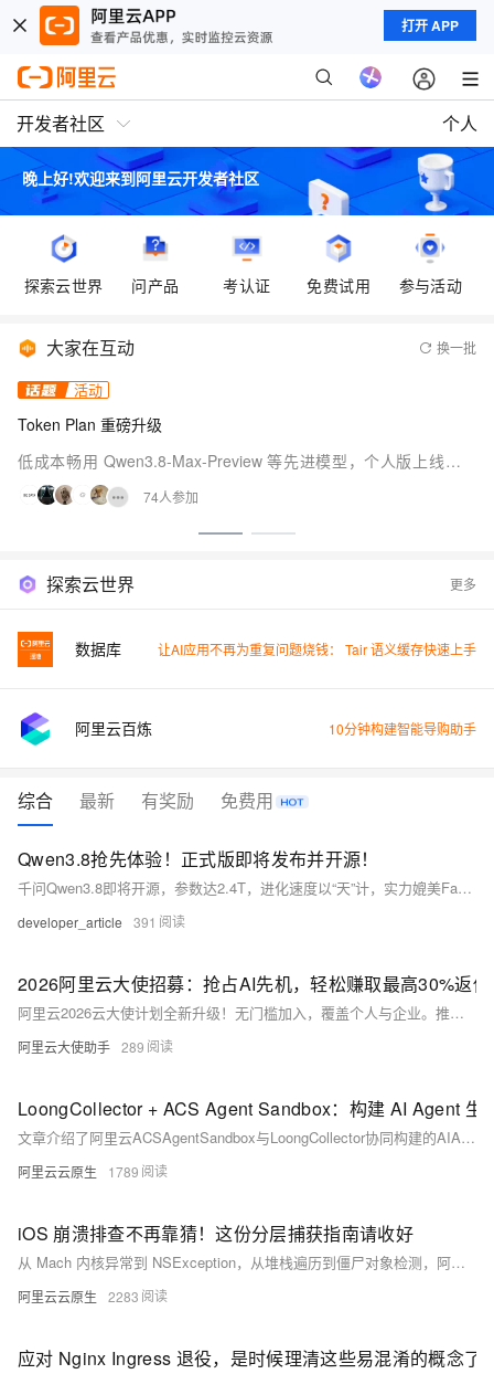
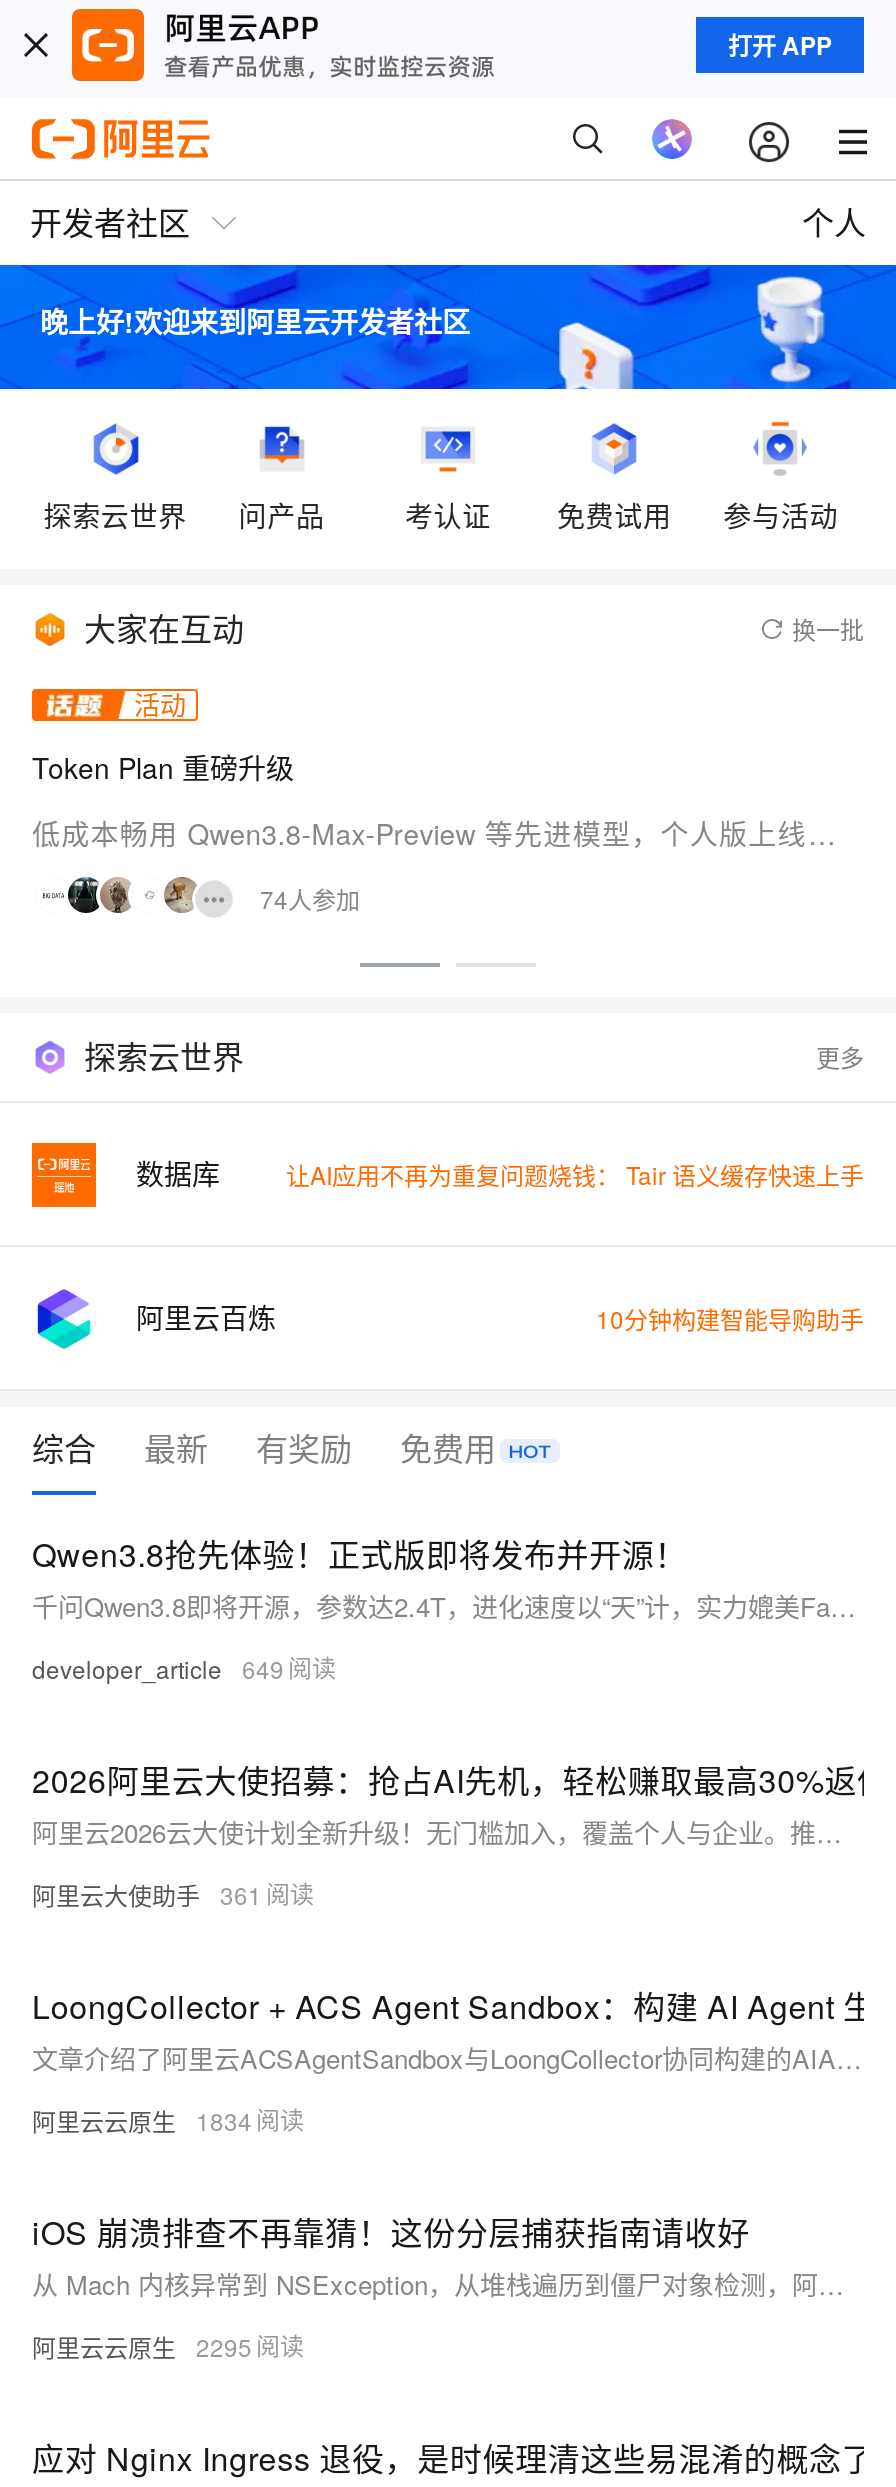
[18,912,157,931] developer_article 391 -> [32,1651,284,1685] developer_article 649
[18,1037,144,1056] 阿里云大使助手 289 -> [32,1877,262,1911] 阿里云大使助手 361
[18,1162,139,1181] 阿里云云原生 1789 -> [32,2103,252,2137] 阿里云云原生 1834
[18,1287,139,1306] 阿里云云原生 2283 -> [32,2329,252,2363] 阿里云云原生 2295

